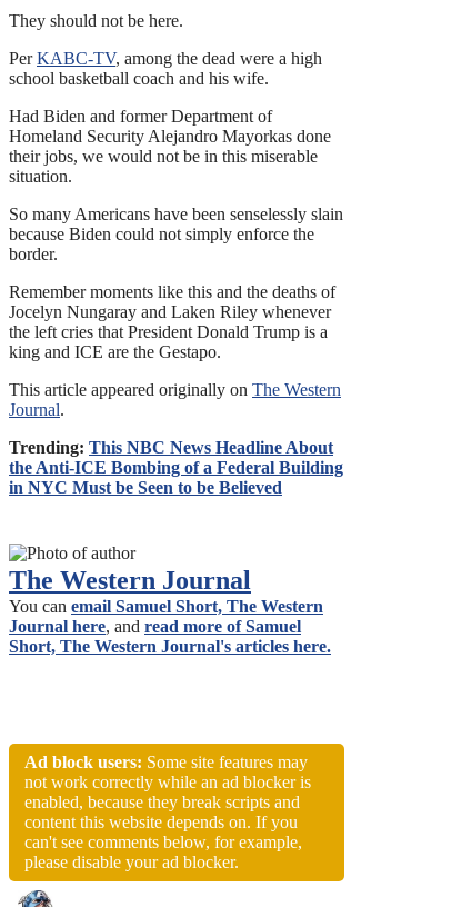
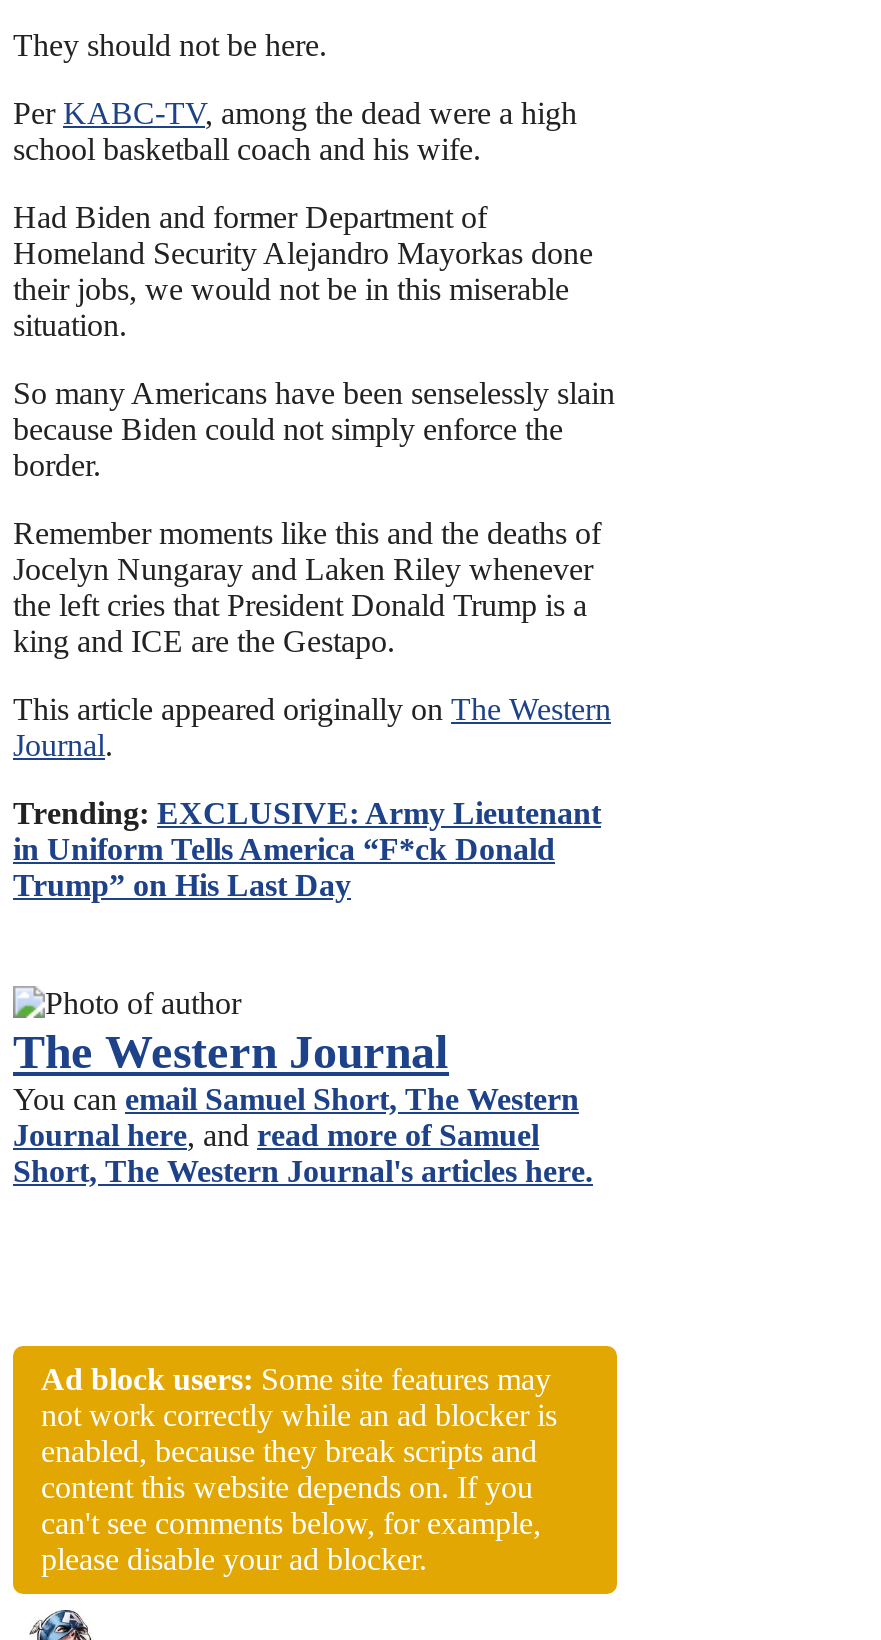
[9,437,343,496] Trending: This NBC News Headline About | the Anti-ICE Bombing of a Federal Building | in NYC Must be Seen to be Believed -> [13,795,601,901] Trending: EXCLUSIVE: Army Lieutenant | in Uniform Tells America “F*ck Donald | Trump” on His Last Day

